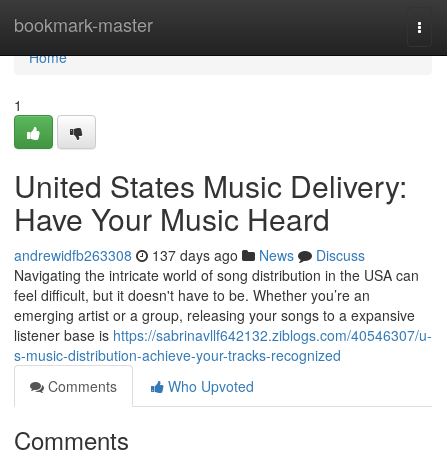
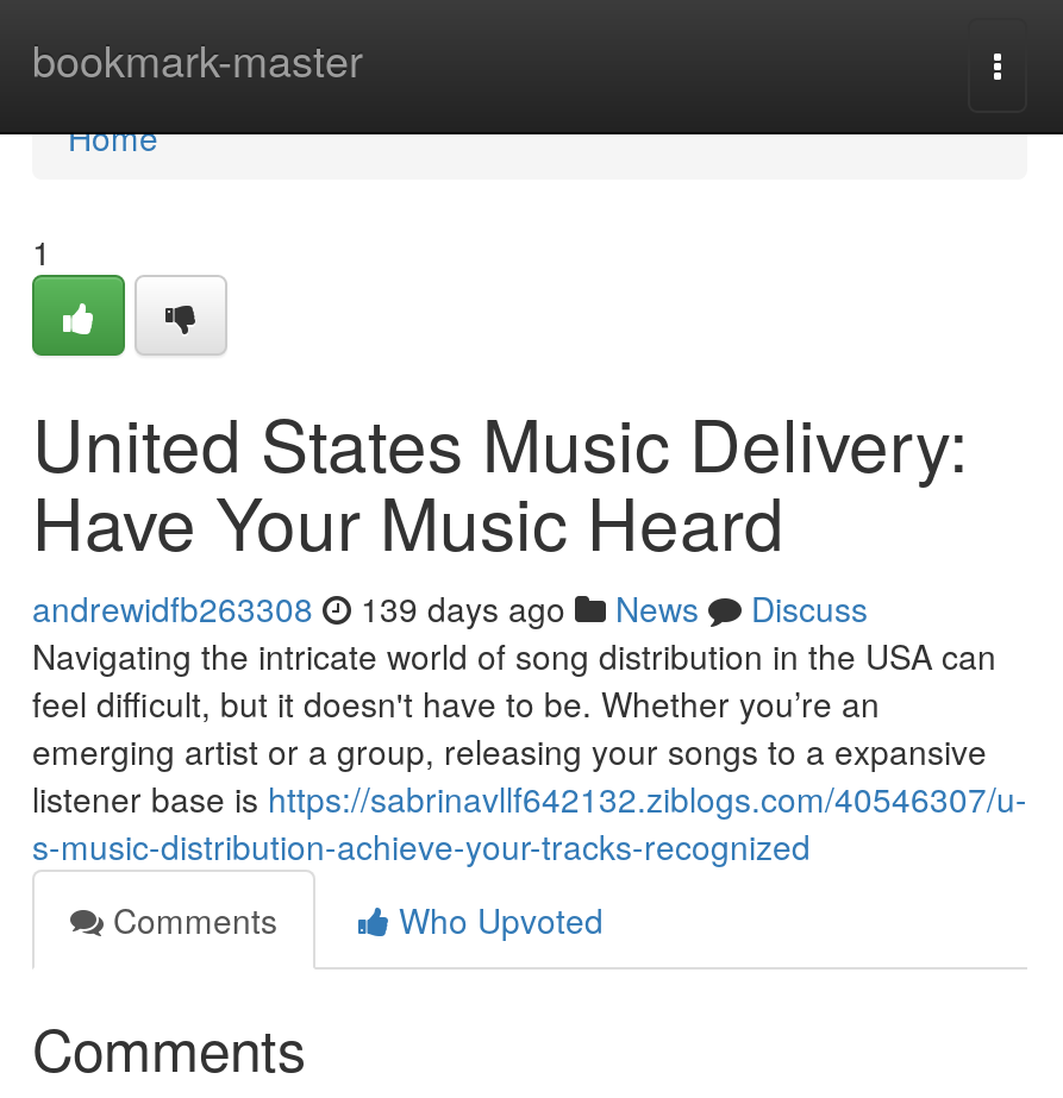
[14,245,365,265] andrewidfb263308 137 days ago News Discuss -> [32,584,868,632] andrewidfb263308 139 days ago News Discuss

